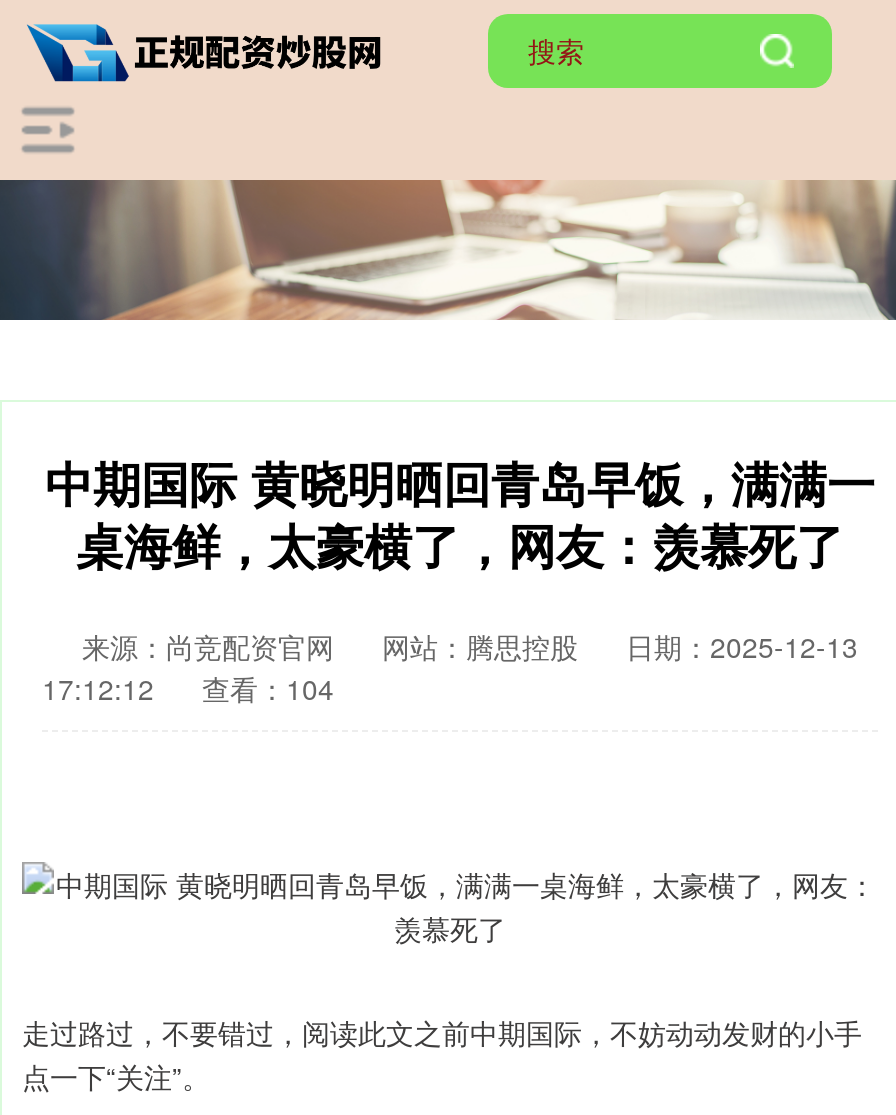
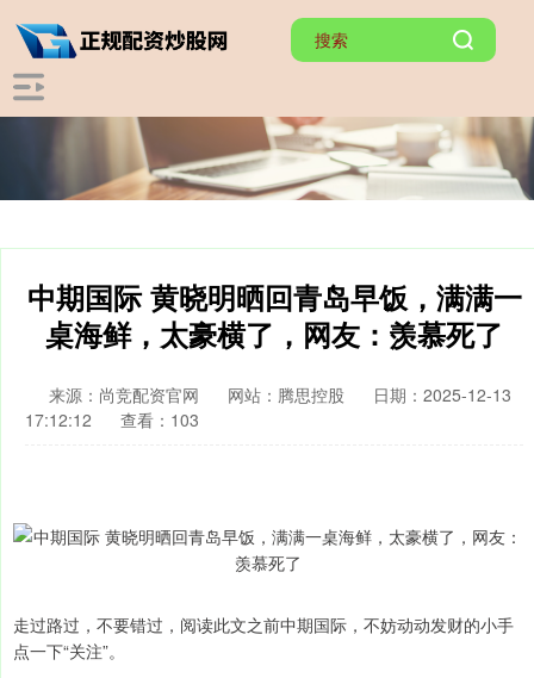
[42,668,334,708] 17:12:12 查看：104 -> [25,408,199,431] 17:12:12 查看：103

